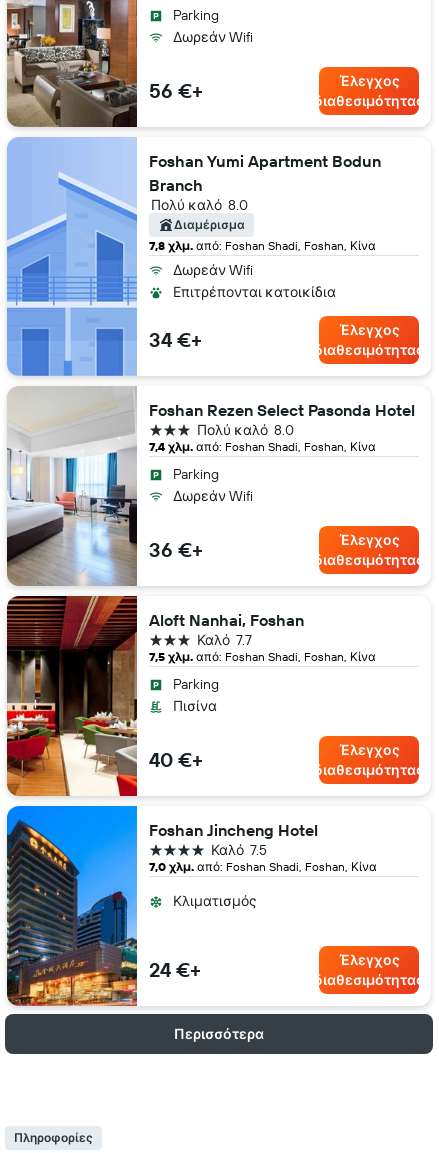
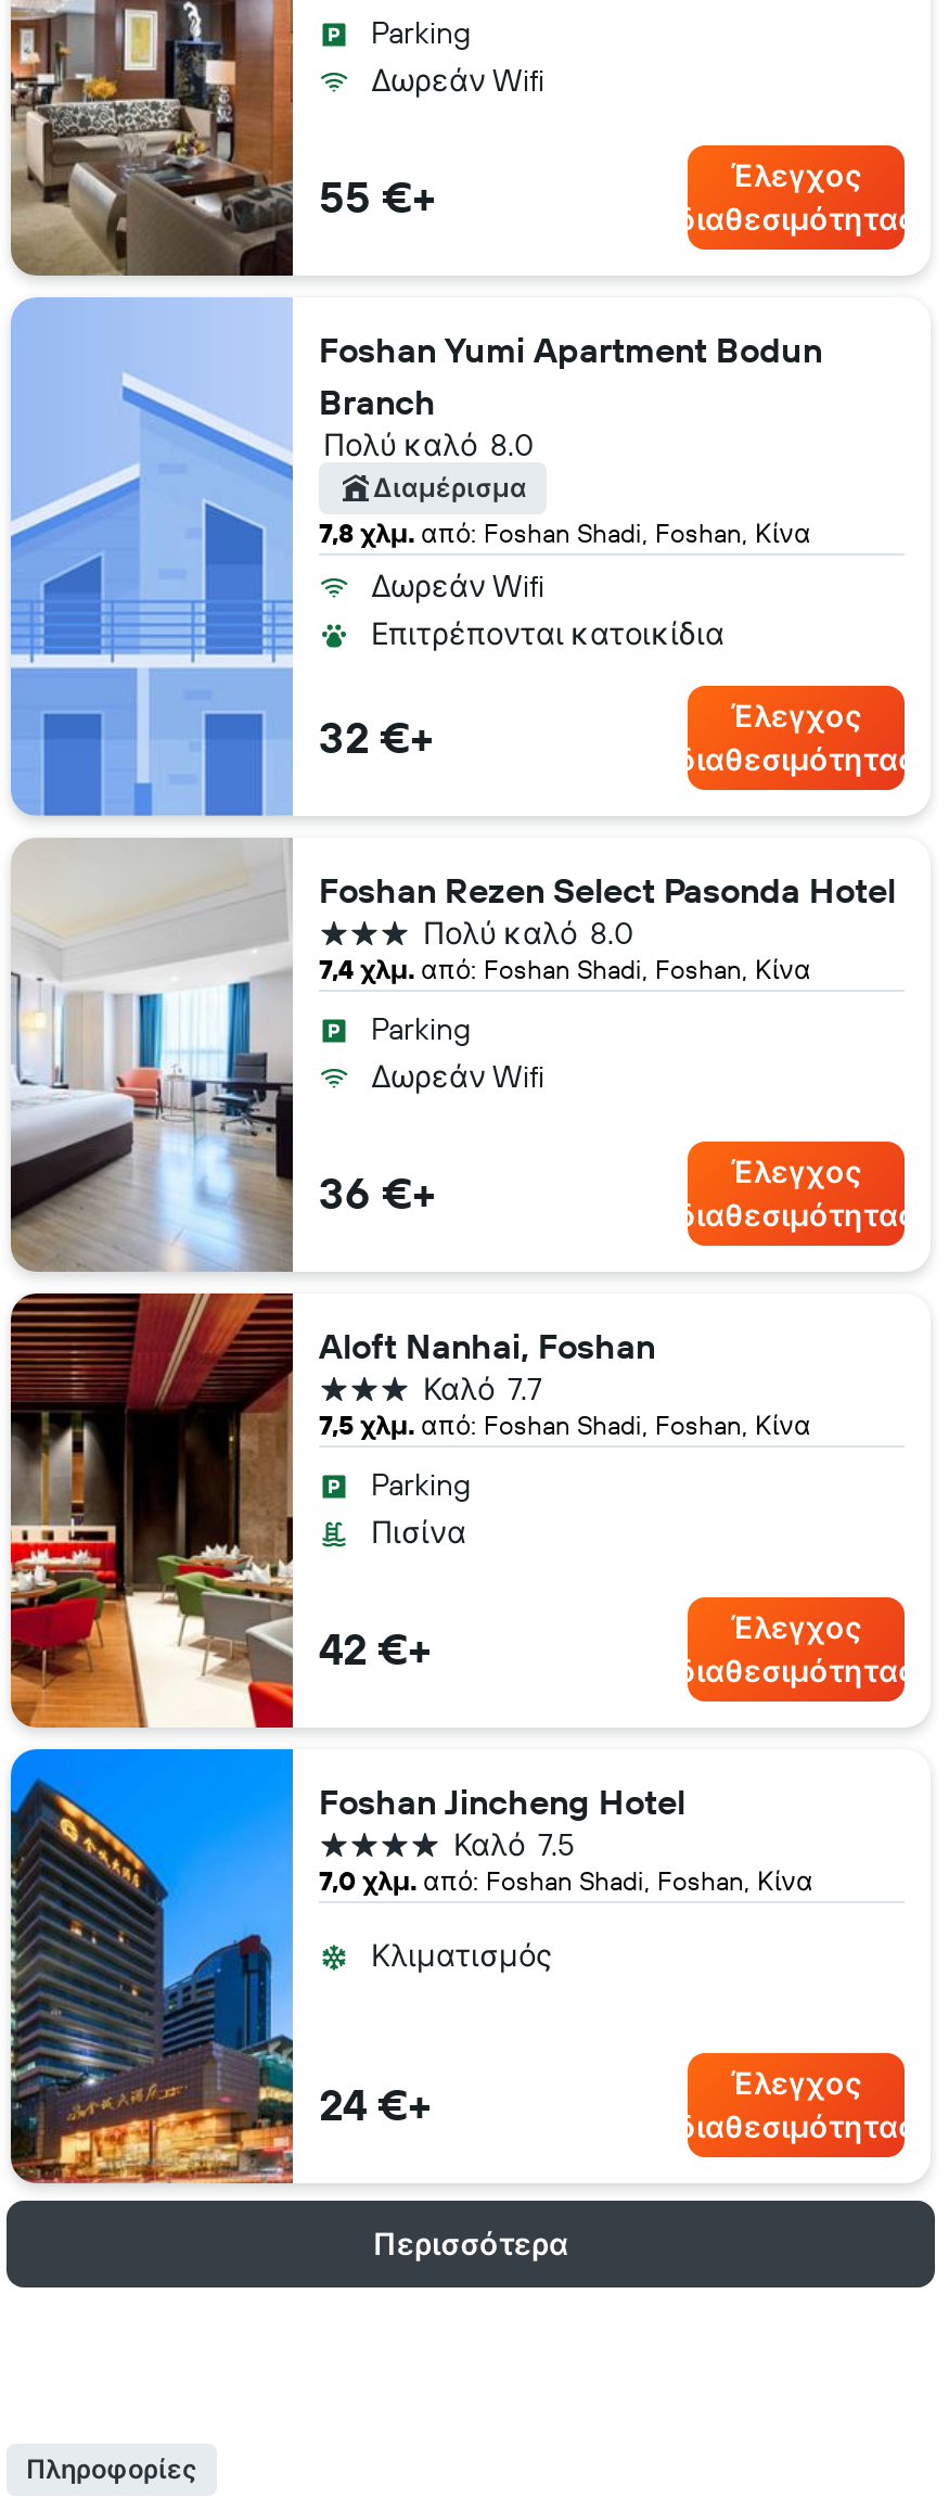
[149,78,203,103] 56 €+ -> [319,169,436,224] 55 €+
[149,327,202,352] 34 €+ -> [319,710,434,764] 32 €+
[149,747,203,772] 40 €+ -> [319,1621,432,1675] 42 €+

